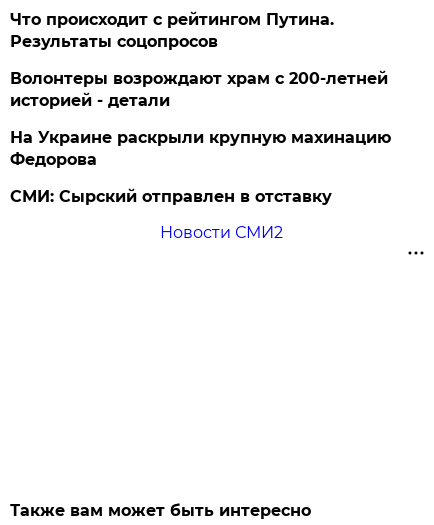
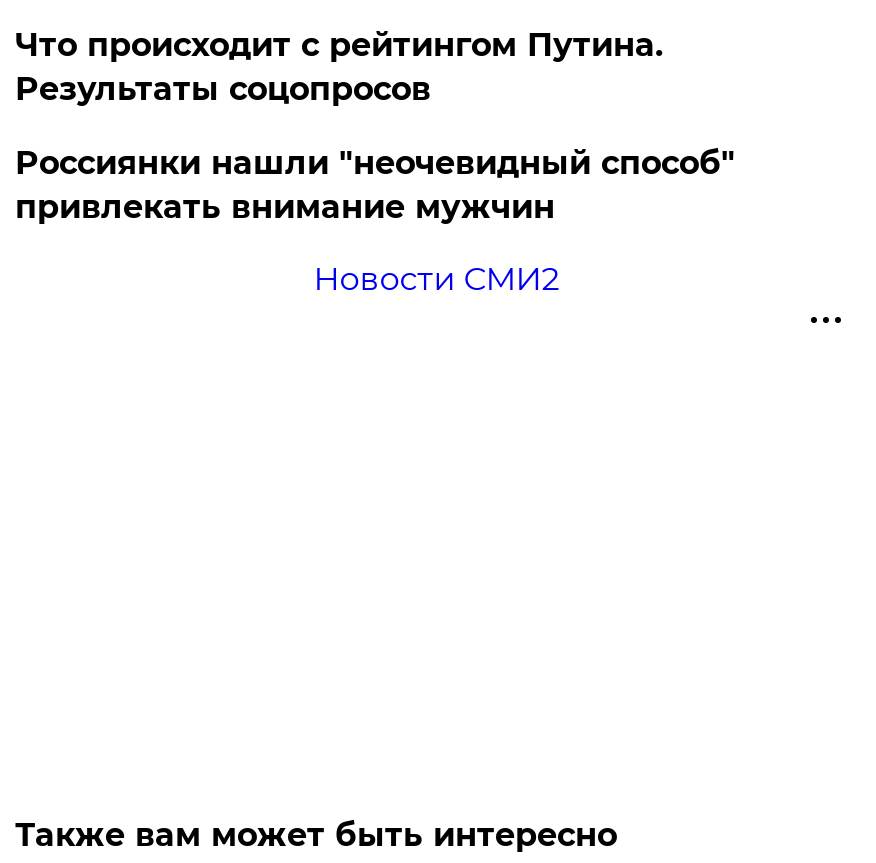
[10,69,391,206] Волонтеры возрождают храм с 200-летней | историей - детали | На Украине раскрыли крупную махинацию | Федорова | СМИ: Сырский отправлен в отставку -> [15,144,735,226] Россиянки нашли "неочевидный способ" | привлекать внимание мужчин

